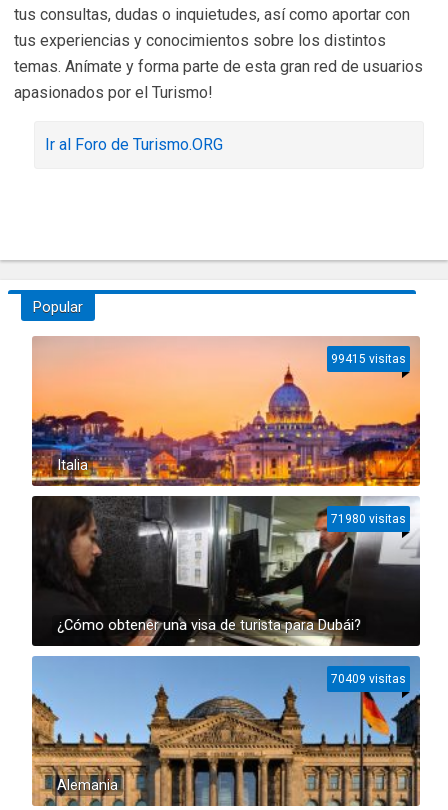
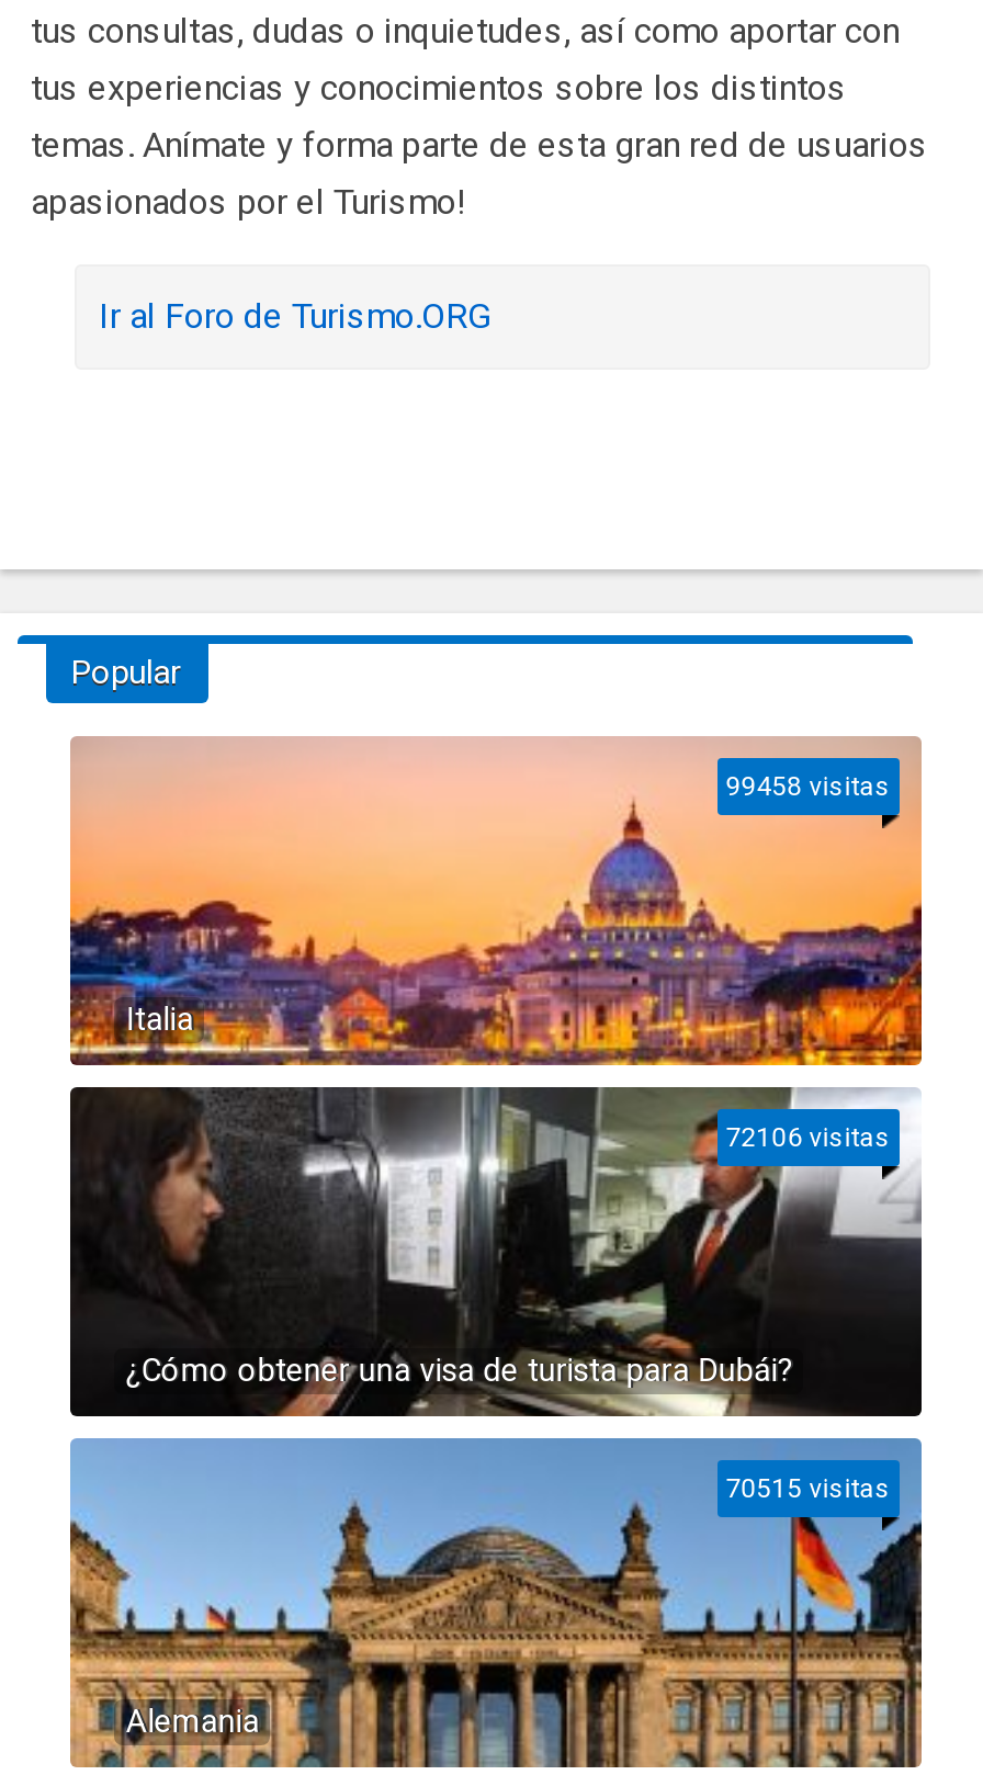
[331,352,406,366] 99415 visitas -> [726,771,890,802] 99458 visitas
[331,512,406,526] 71980 visitas -> [726,1122,890,1153] 72106 visitas
[331,672,406,686] 70409 visitas -> [726,1473,890,1504] 70515 visitas

